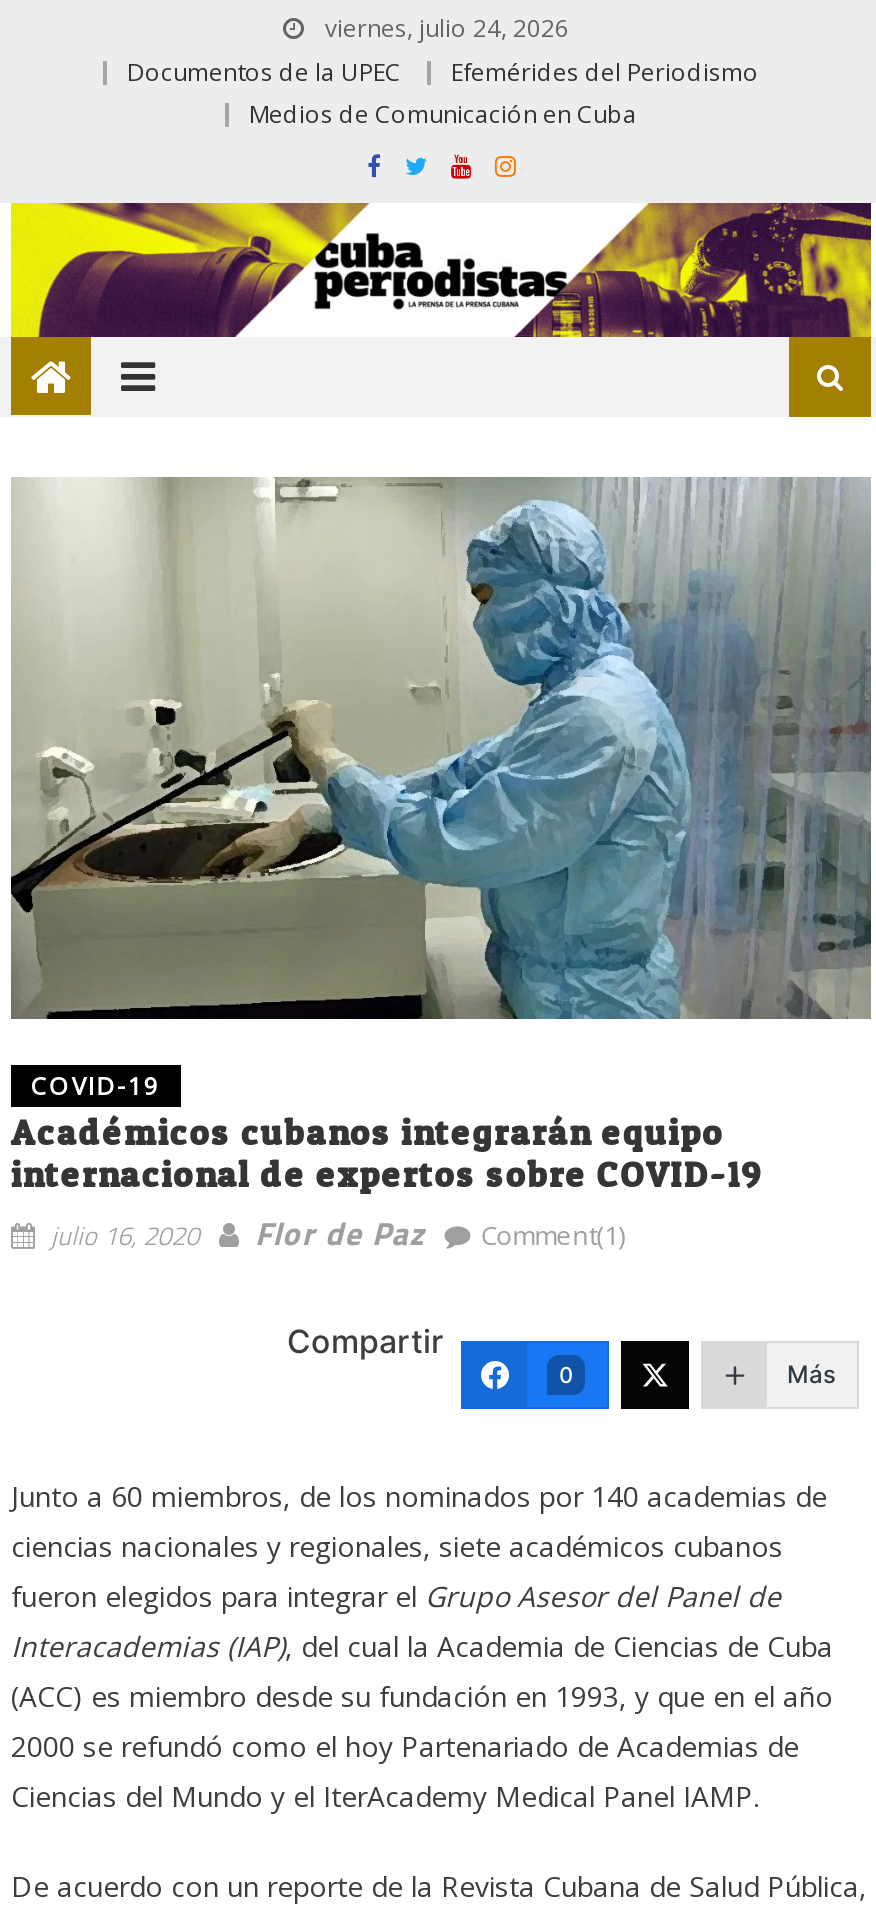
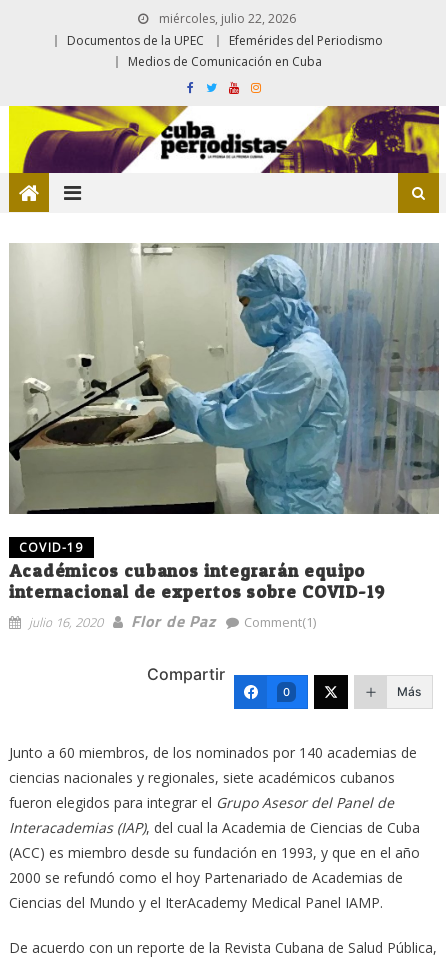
[319,11,569,45] viernes, julio 24, 2026 -> [155,10,295,27] miércoles, julio 22, 2026

